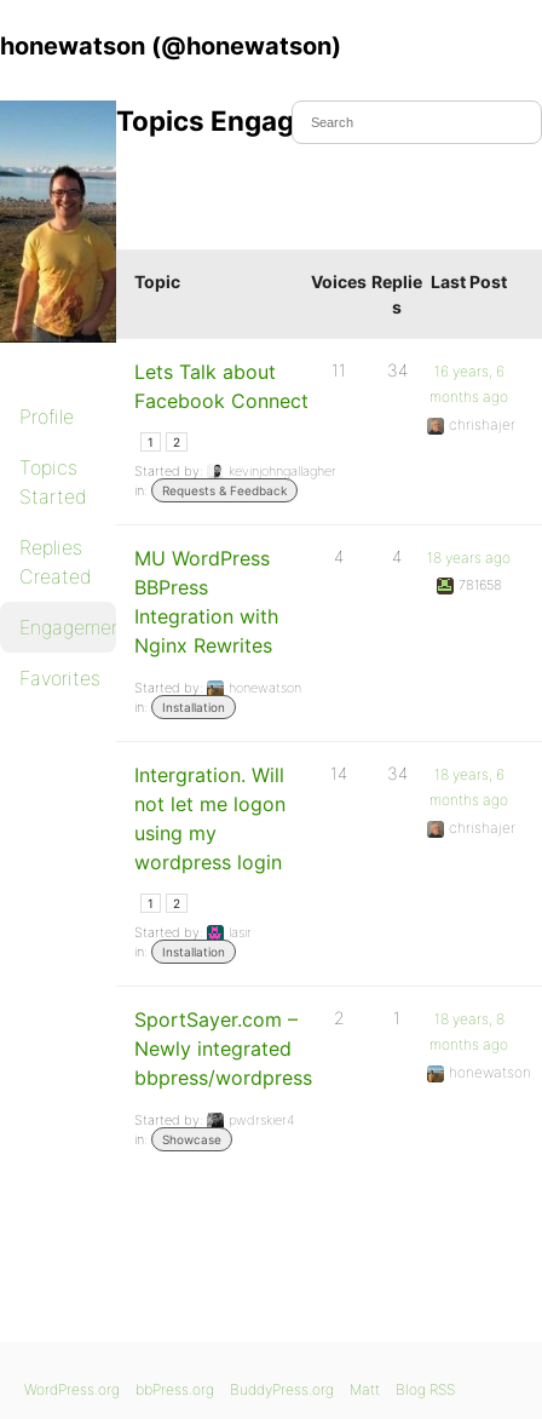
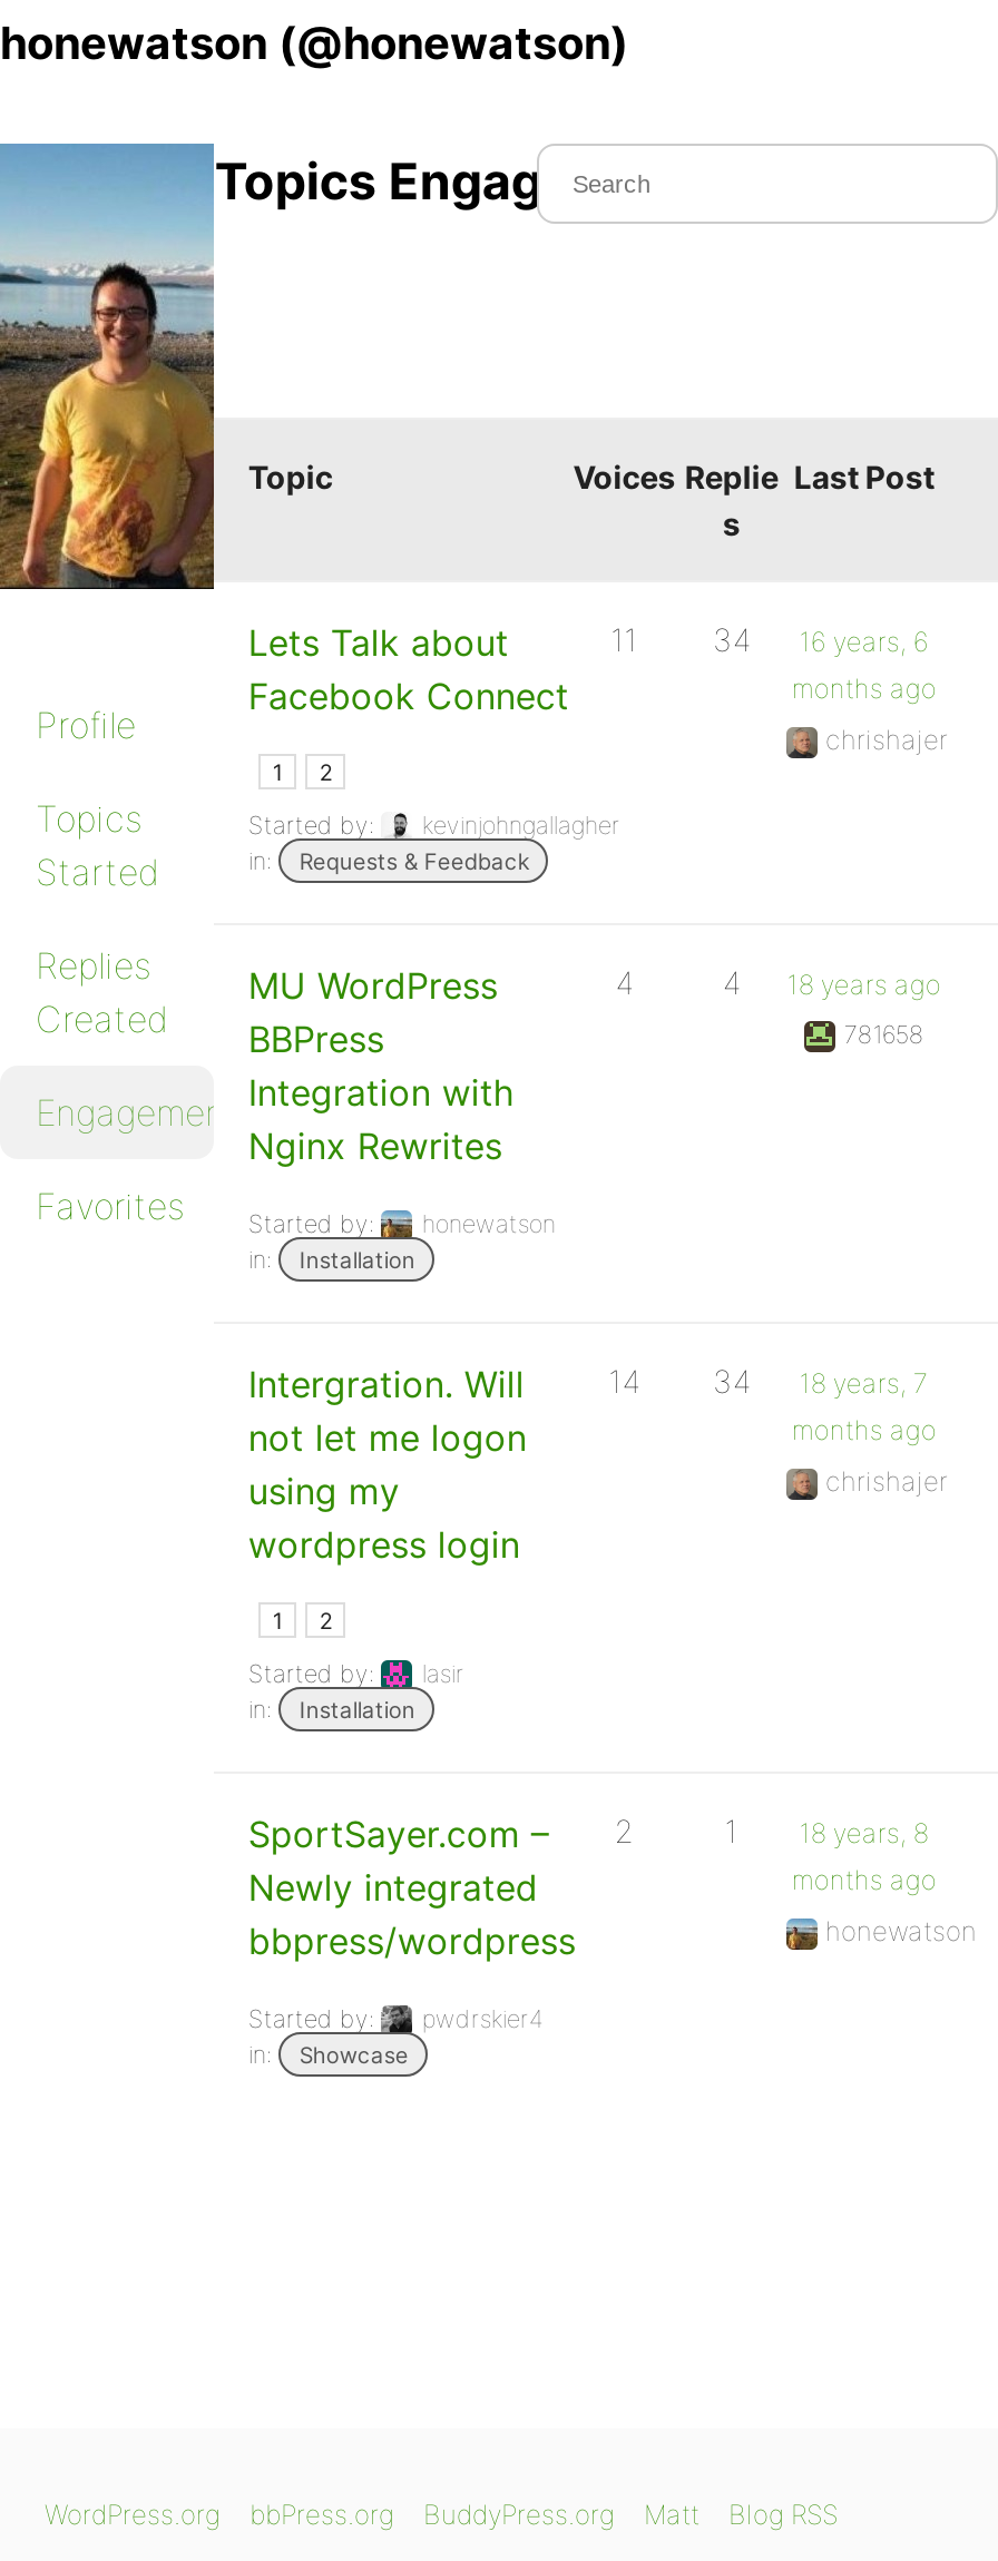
[331,763,504,783] 14 34 18 years, 6 -> [609,1362,929,1400] 14 34 18 years, 7

